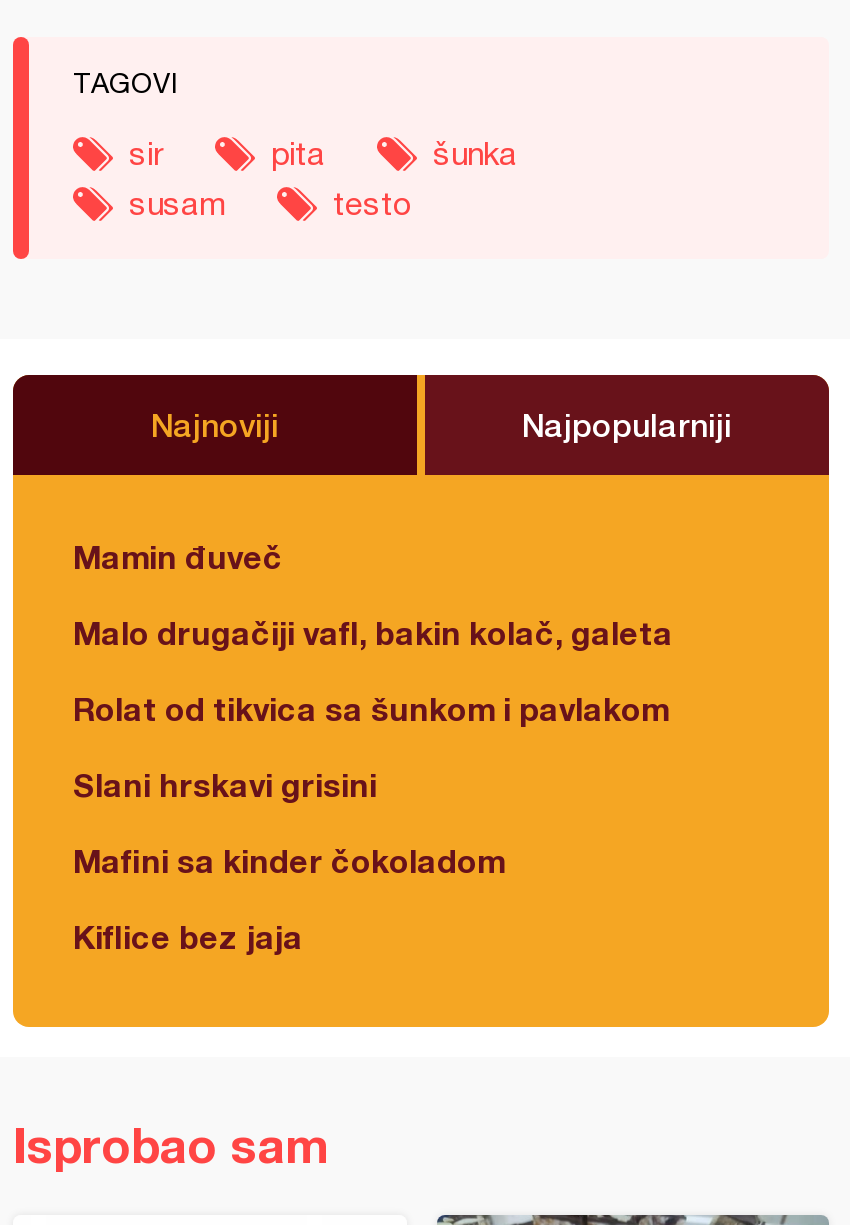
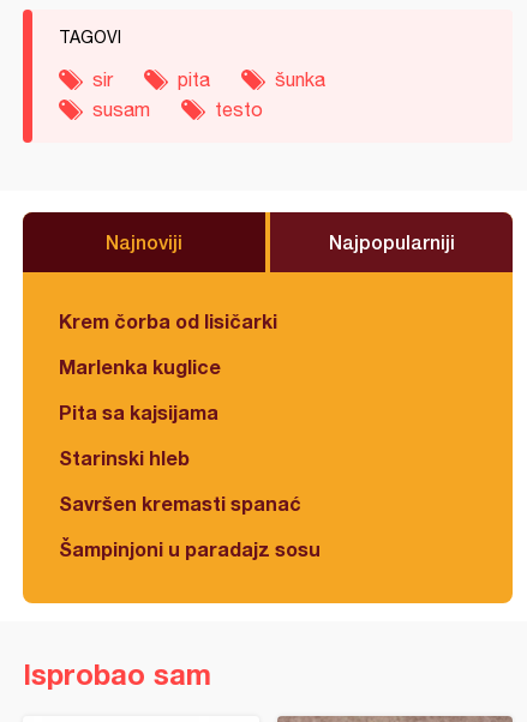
[73,536,283,574] Mamin đuveč -> [59,309,277,332] Krem čorba od lisičarki
[73,612,673,650] Malo drugačiji vafl, bakin kolač, galeta -> [59,355,221,377] Marlenka kuglice
[73,688,669,726] Rolat od tikvica sa šunkom i pavlakom -> [59,400,218,423] Pita sa kajsijama
[73,764,377,802] Slani hrskavi grisini -> [59,446,190,469] Starinski hleb
[73,840,505,878] Mafini sa kinder čokoladom -> [59,491,301,514] Savršen kremasti spanać
[73,916,303,954] Kiflice bez jaja -> [59,537,321,560] Šampinjoni u paradajz sosu

